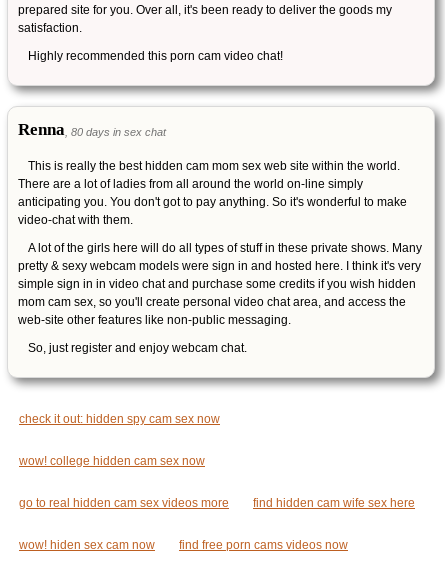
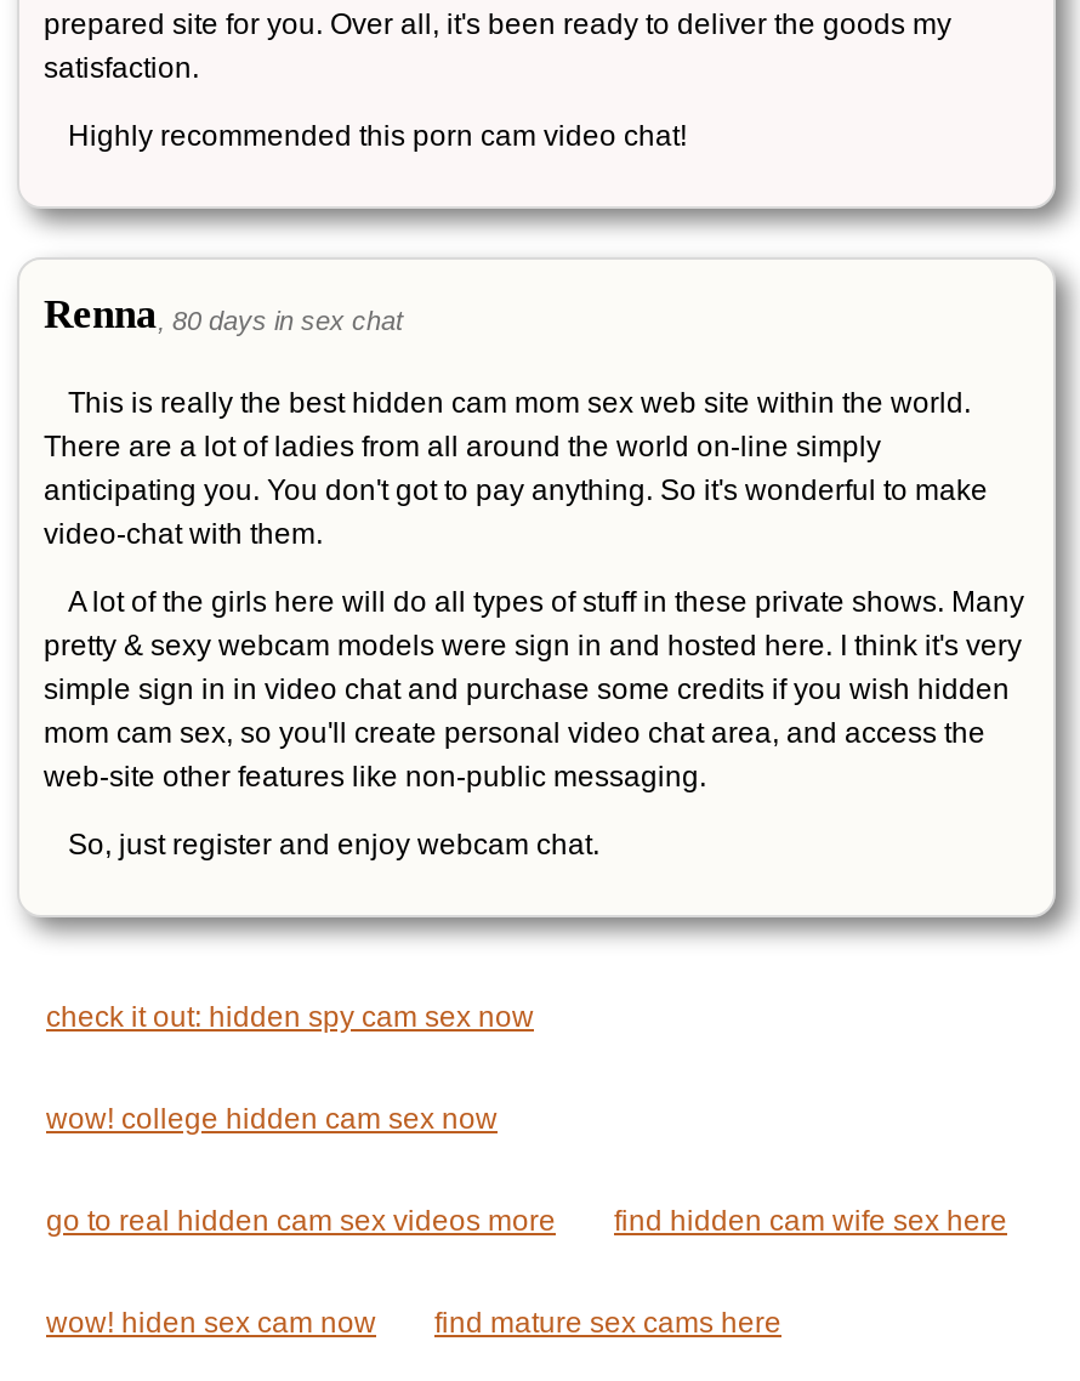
[179,538,348,552] find free porn cams videos now -> [434,1306,781,1340] find mature sex cams here

